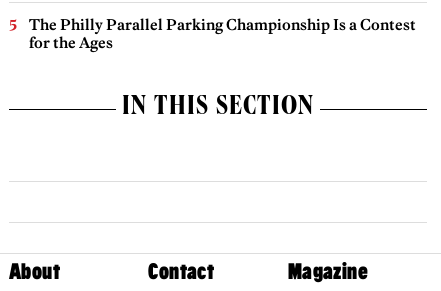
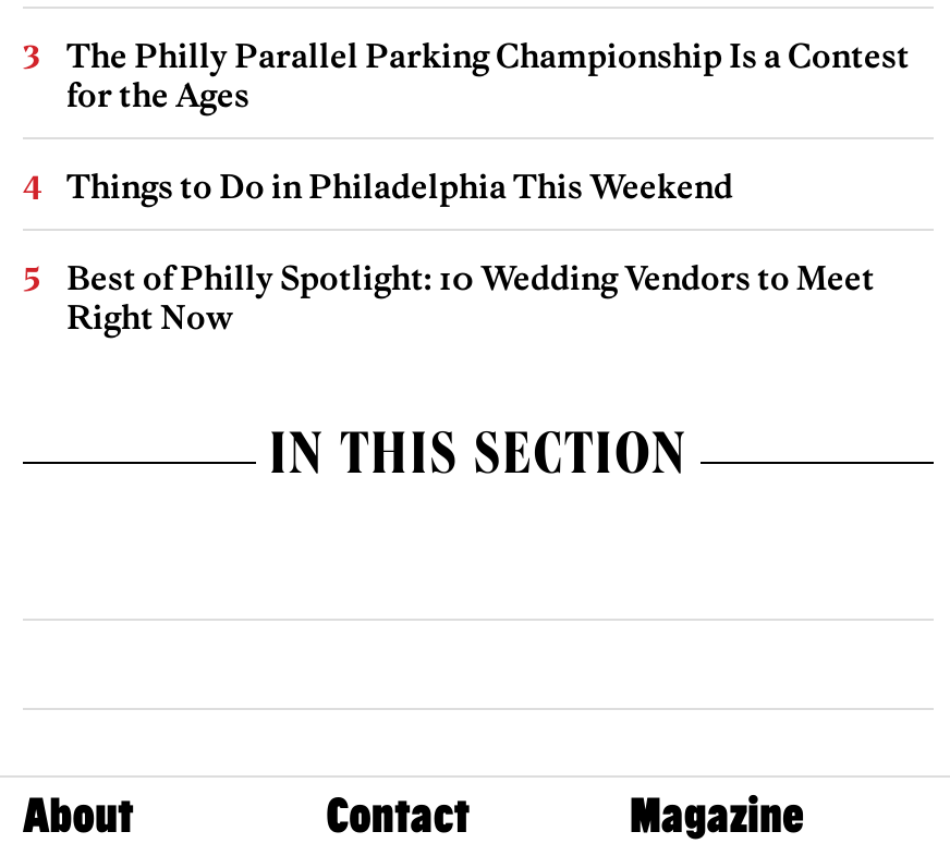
none -> [66,166,875,338] Things to Do in Philadelphia This Weekend | Best of Philly Spotlight: 10 Wedding Vendors to Meet | Right Now

